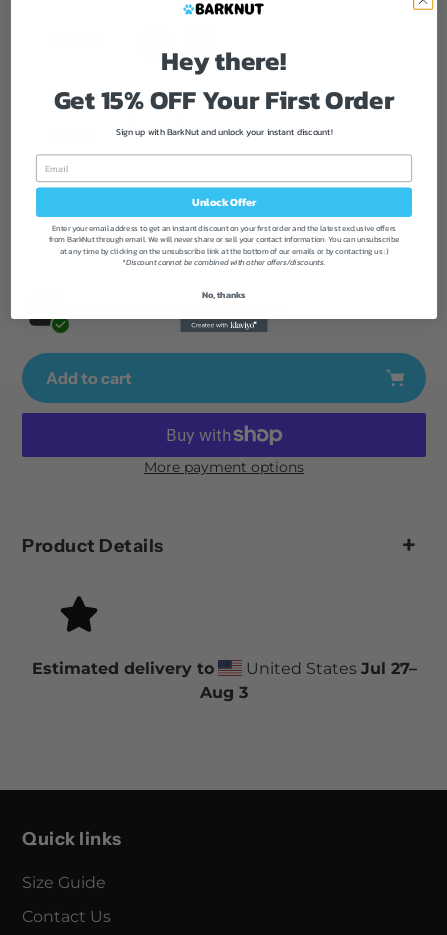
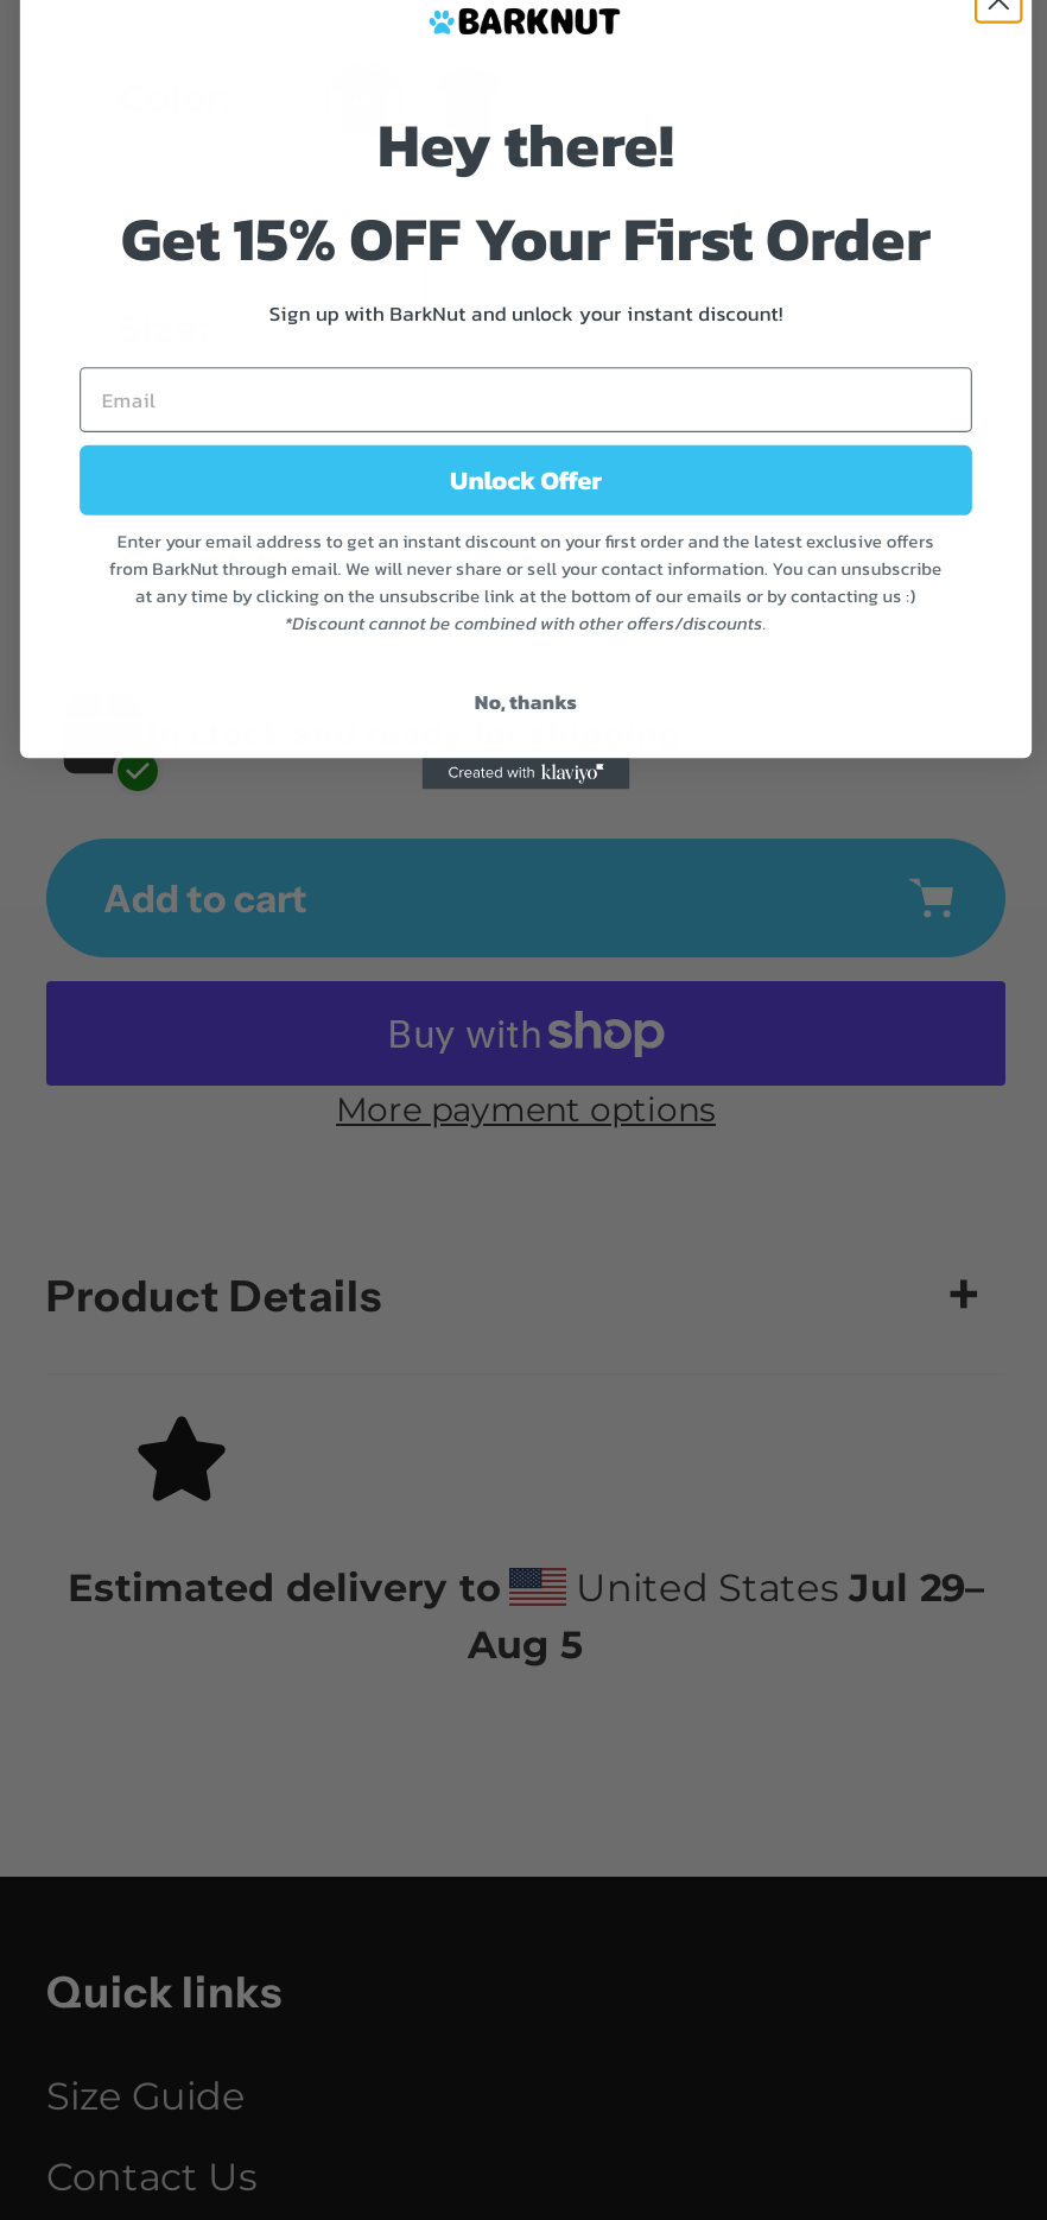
[241,659,416,678] United States Jul 27– -> [566,1566,984,1611] United States Jul 29–
[200,683,248,702] Aug 3 -> [468,1623,584,1668] Aug 5

